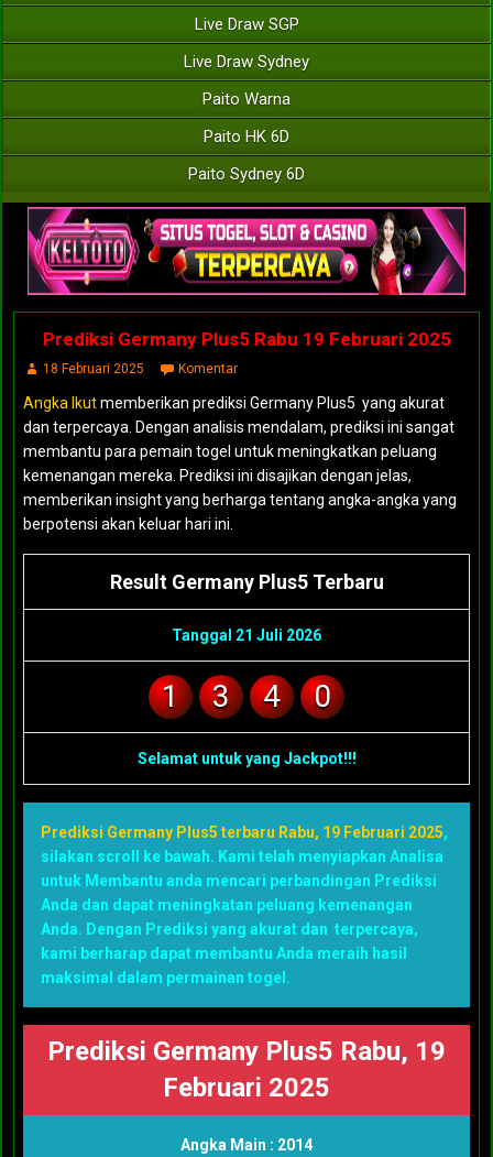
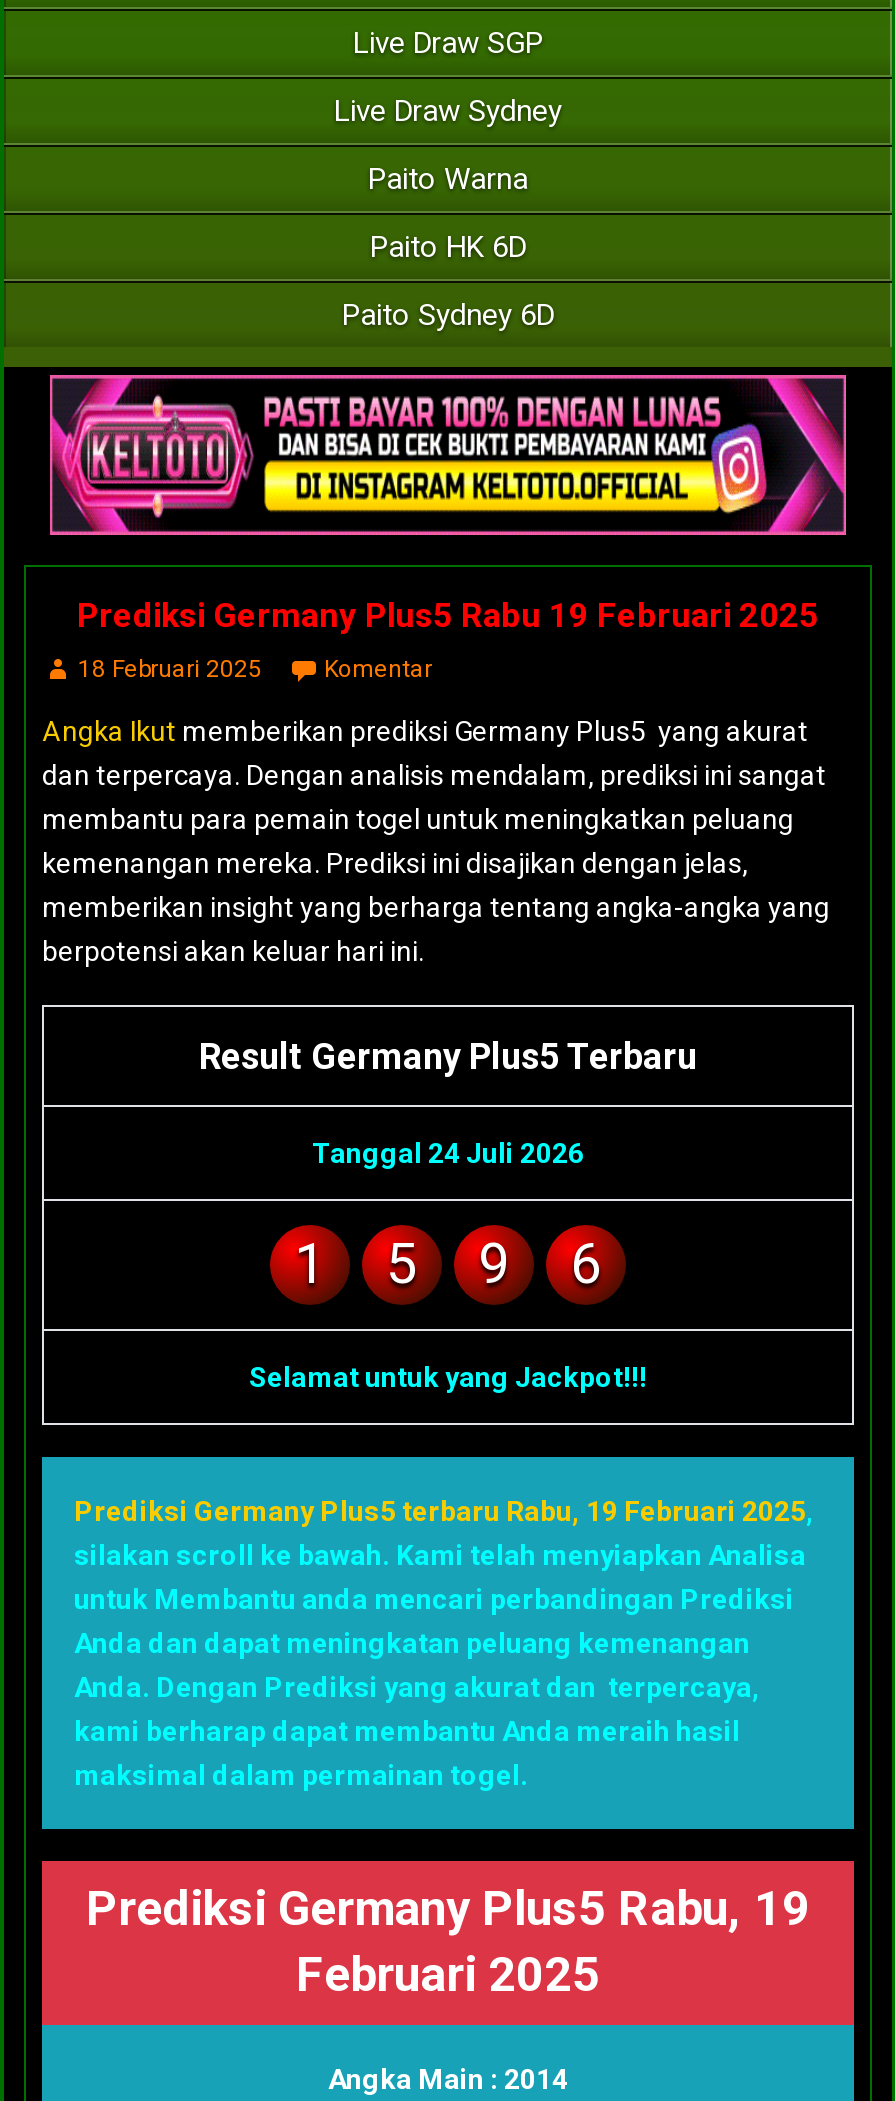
[144,212,421,296] [image] -> [262,387,768,537] [image]
[172,626,321,643] Tanggal 21 Juli 2026 -> [312,1136,584,1168] Tanggal 24 Juli 2026
[212,678,230,714] 3 -> [386,1230,418,1296] 5
[263,678,281,714] 4 -> [478,1230,510,1296] 9
[314,678,331,714] 0 -> [570,1230,602,1296] 6

